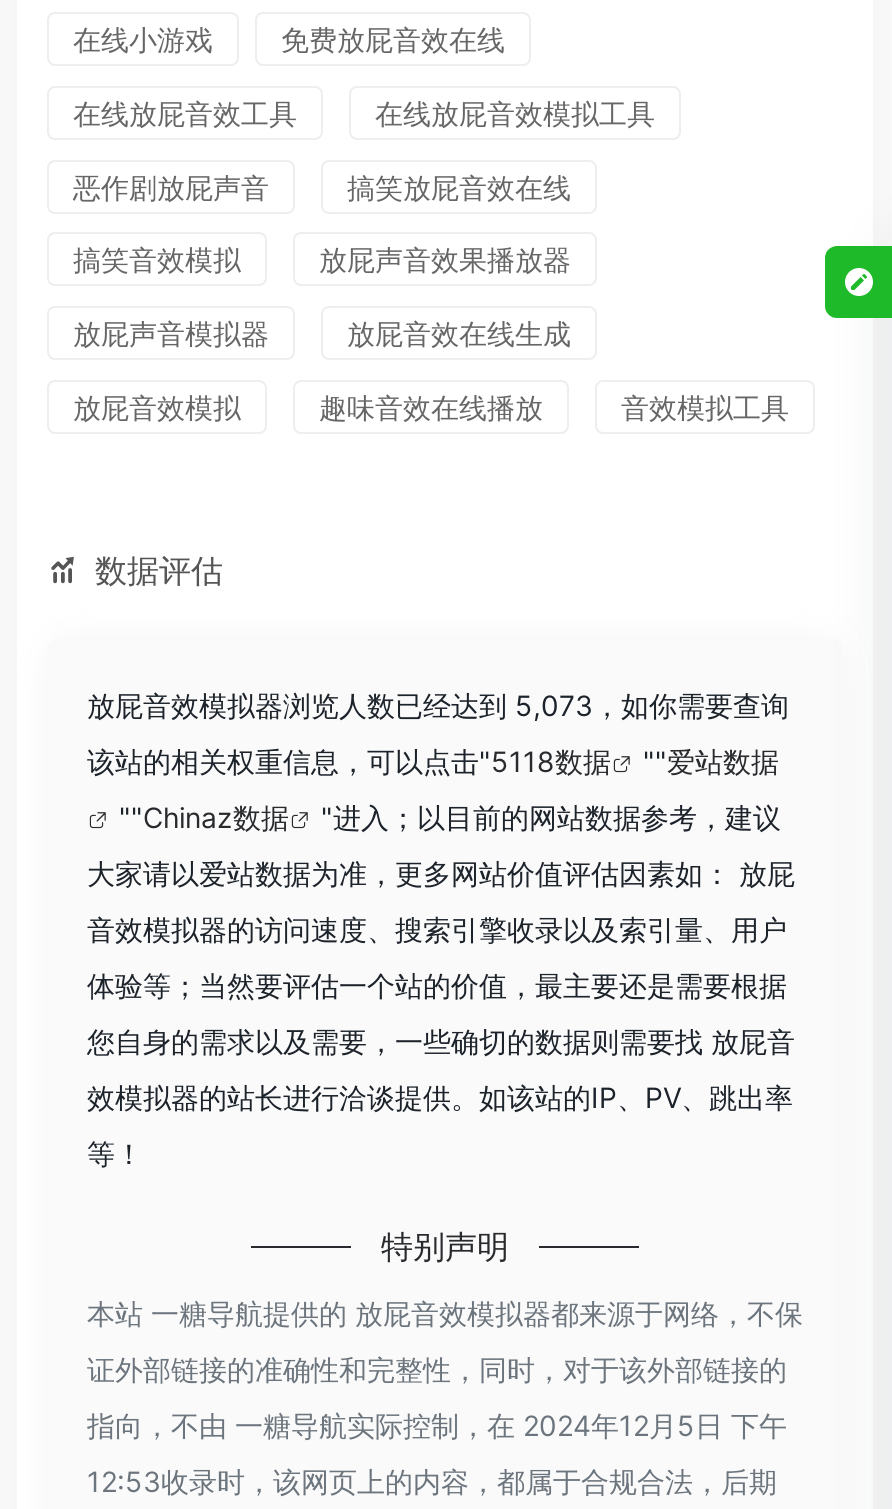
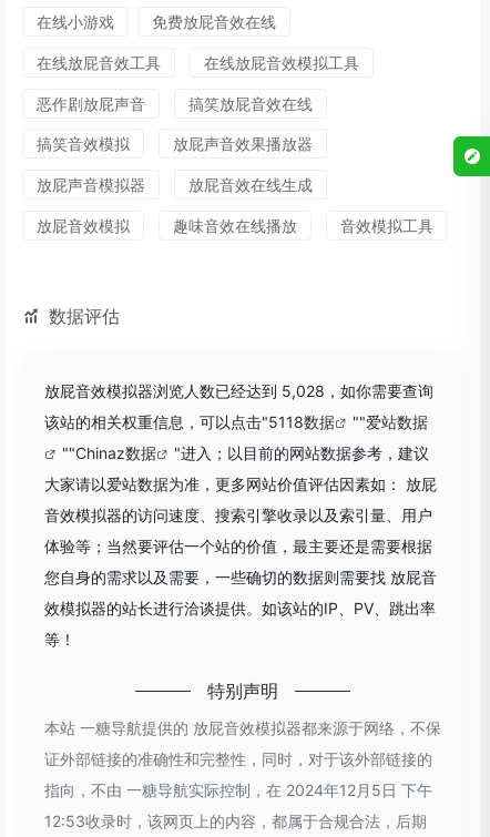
[87,688,789,722] 放屁音效模拟器浏览人数已经达到 5,073，如你需要查询 -> [44,381,433,400] 放屁音效模拟器浏览人数已经达到 5,028，如你需要查询

